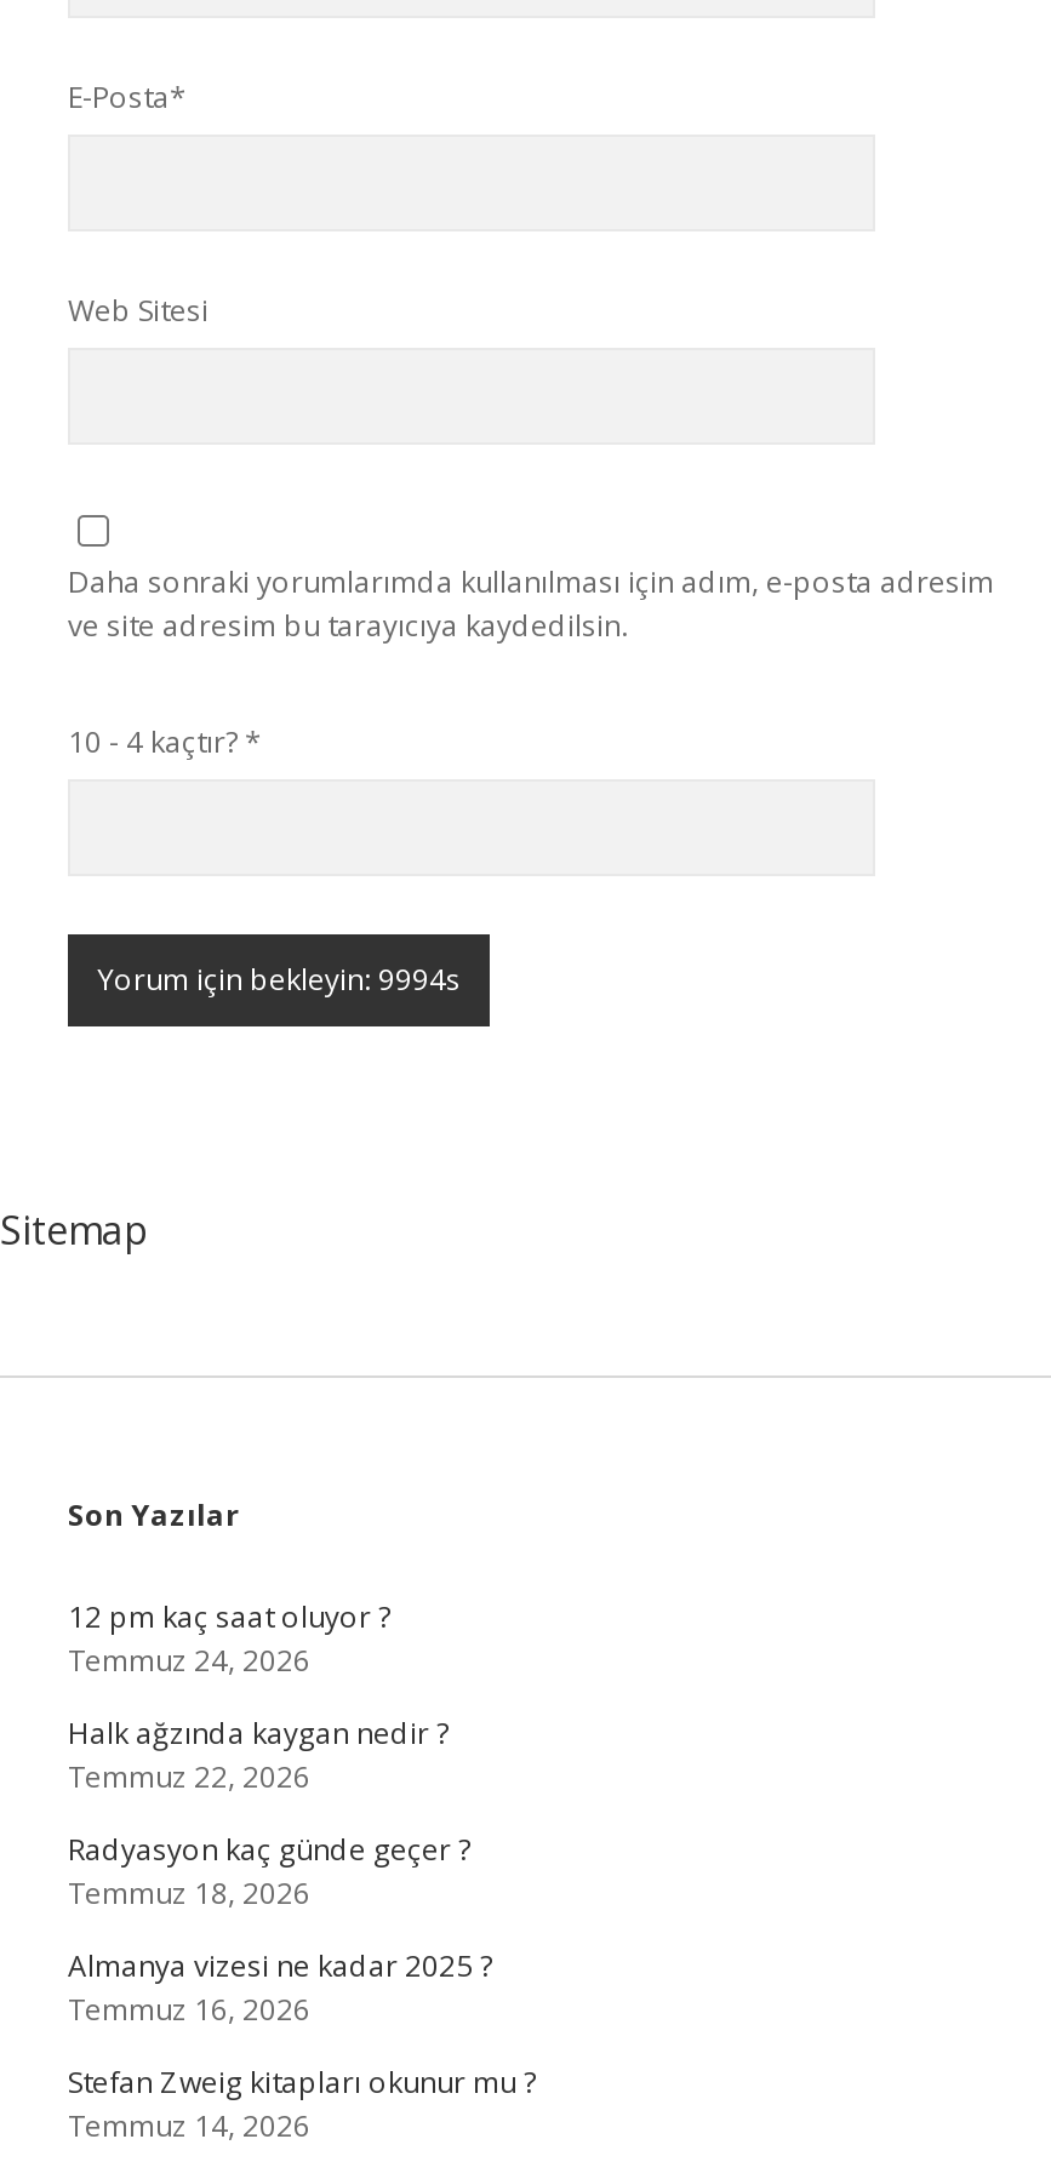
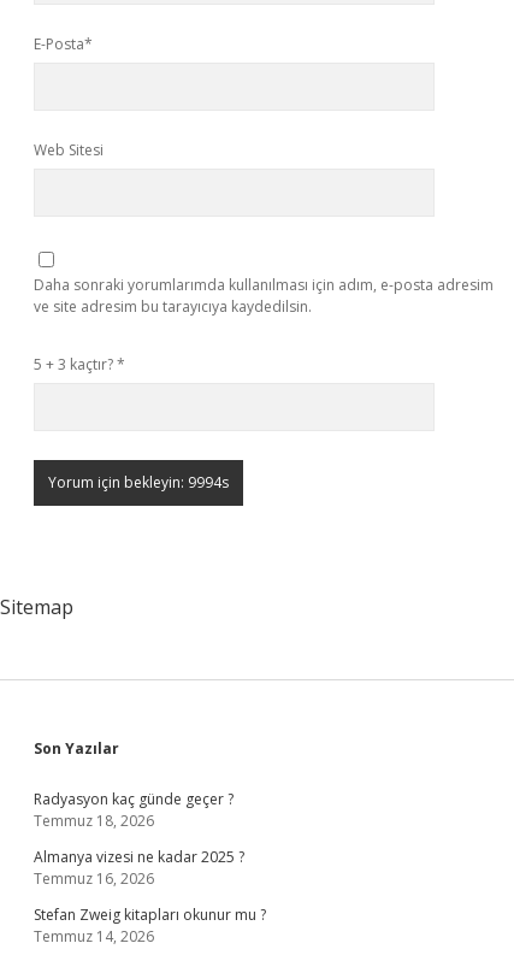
[68,721,262,762] 10 - 4 kaçtır? * -> [34,354,125,375] 5 + 3 kaçtır? *
[68,1596,449,1797] 12 pm kaç saat oluyor ? | Temmuz 24, 2026 | Halk ağzında kaygan nedir ? | Temmuz 22, 2026 -> none

